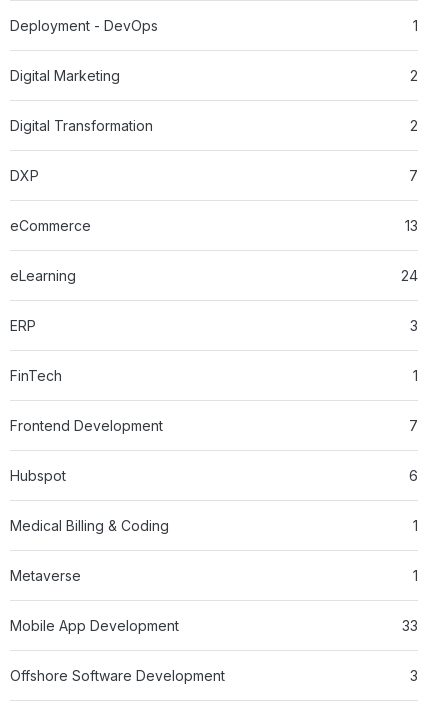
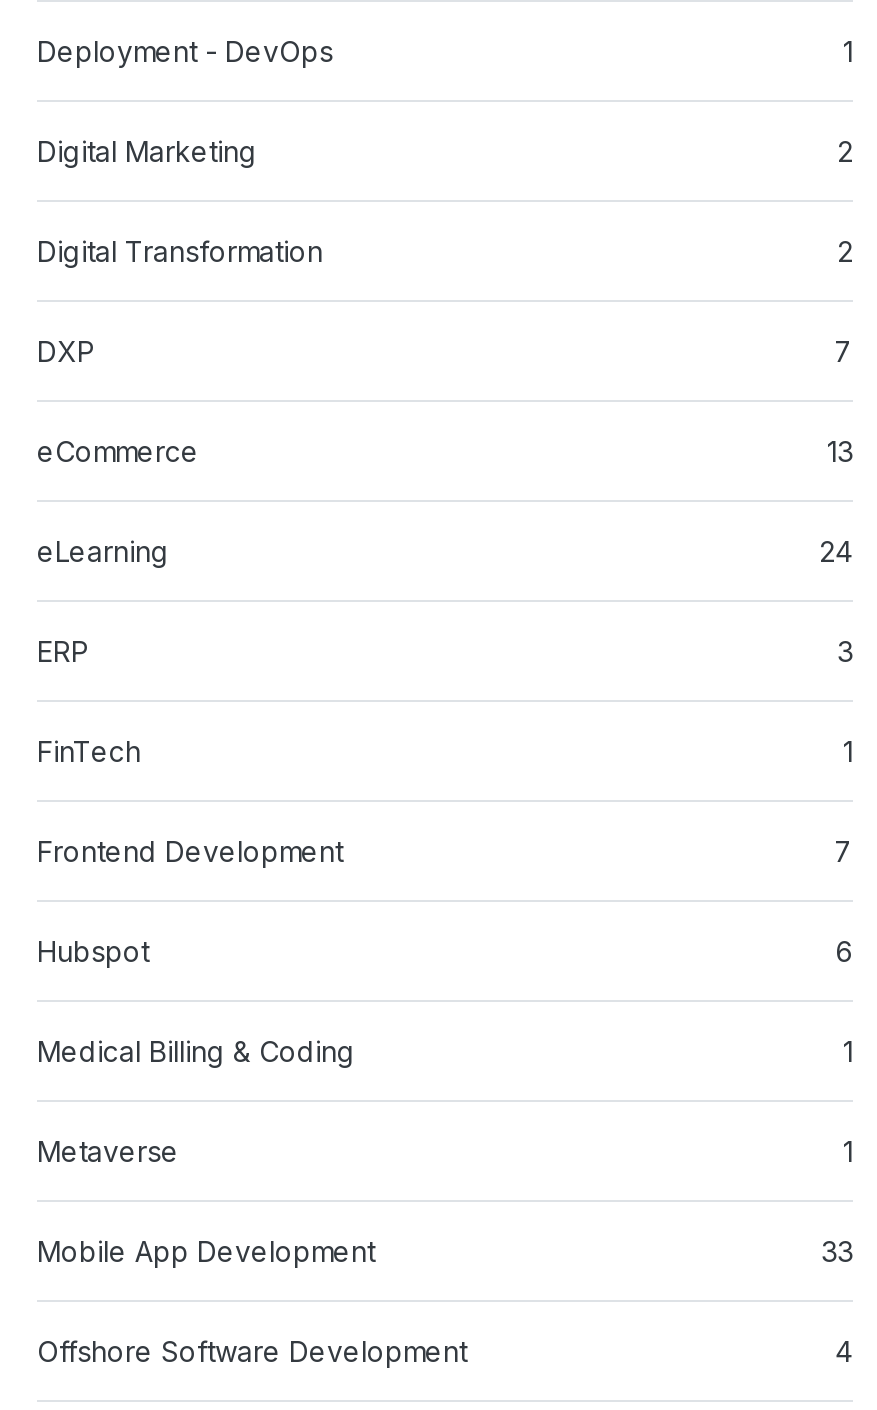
[410,667,418,684] 3 -> [835,1334,853,1368] 4

